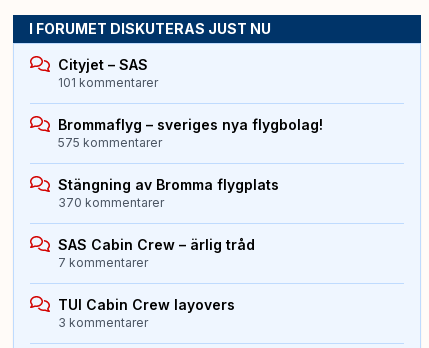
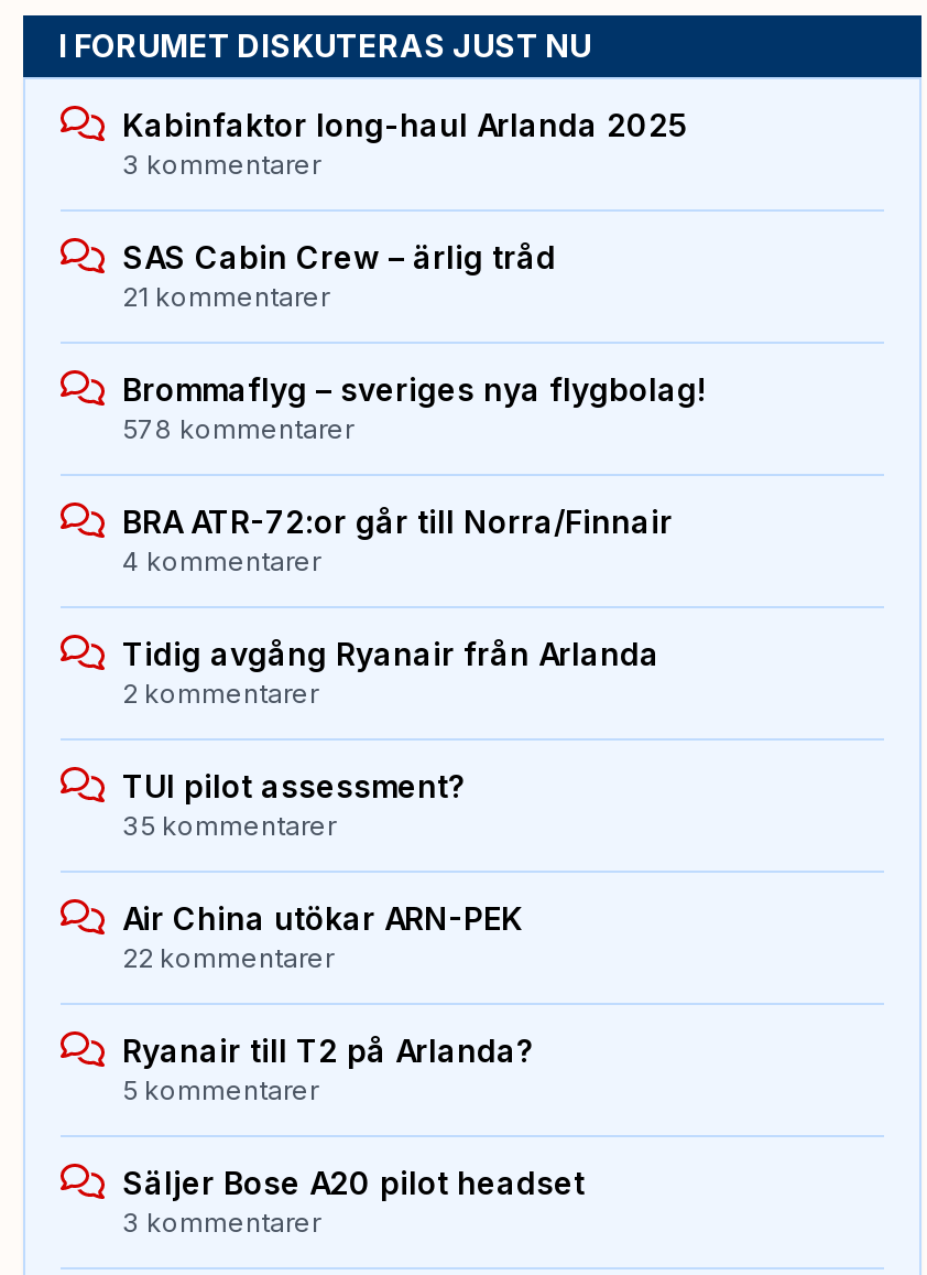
[58,56,158,90] Cityjet – SAS | 101 kommentarer -> [122,105,688,312] Kabinfaktor long-haul Arlanda 2025 | 3 kommentarer | 21 kommentarer
[58,135,279,313] 575 kommentarer | Stängning av Bromma flygplats | 370 kommentarer | 7 kommentarer | TUI Cabin Crew layovers -> [122,411,673,1201] 578 kommentarer | BRA ATR-72:or går till Norra/Finnair | 4 kommentarer | Tidig avgång Ryanair från Arlanda | 2 kommentarer | TUI pilot assessment? | 35 kommentarer | Air China utökar ARN-PEK | 22 kommentarer | Ryanair till T2 på Arlanda? | 5 kommentarer | Säljer Bose A20 pilot headset
moved [58,236,255,253] -> [122,237,556,275]: SAS Cabin Crew – ärlig tråd

